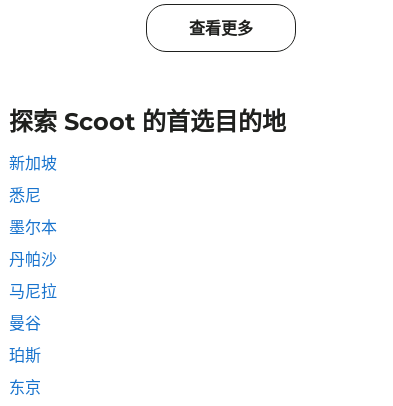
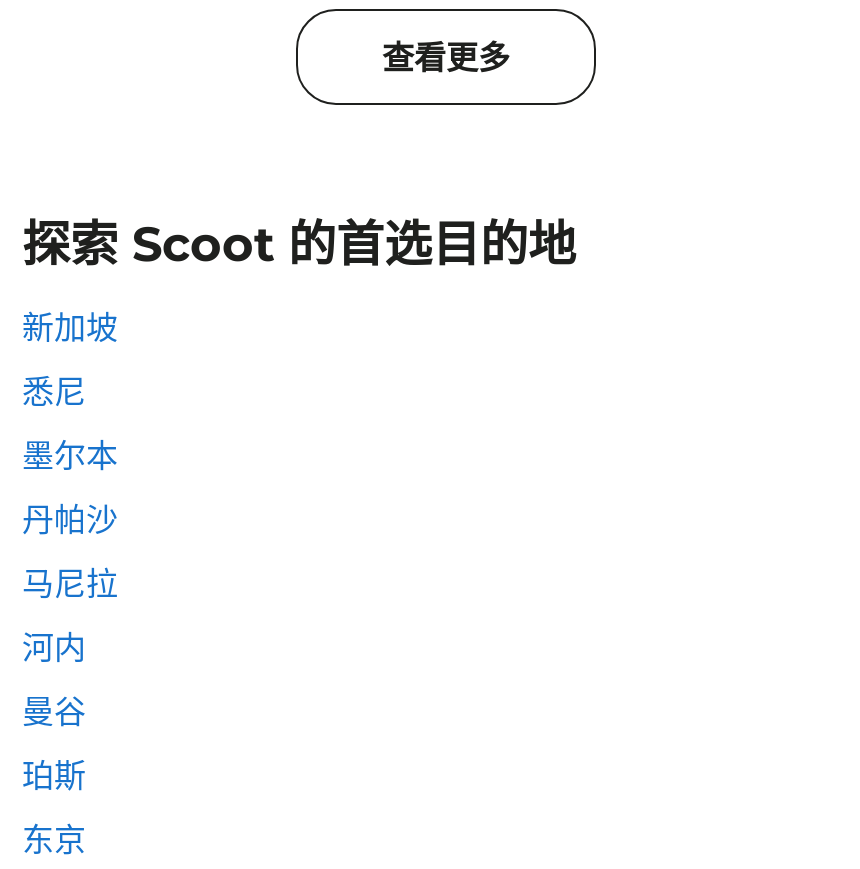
none -> [22,629,86,667] 河内

